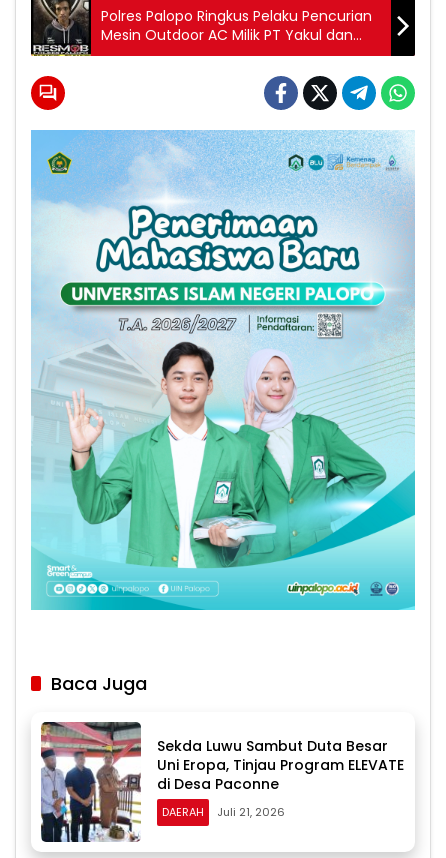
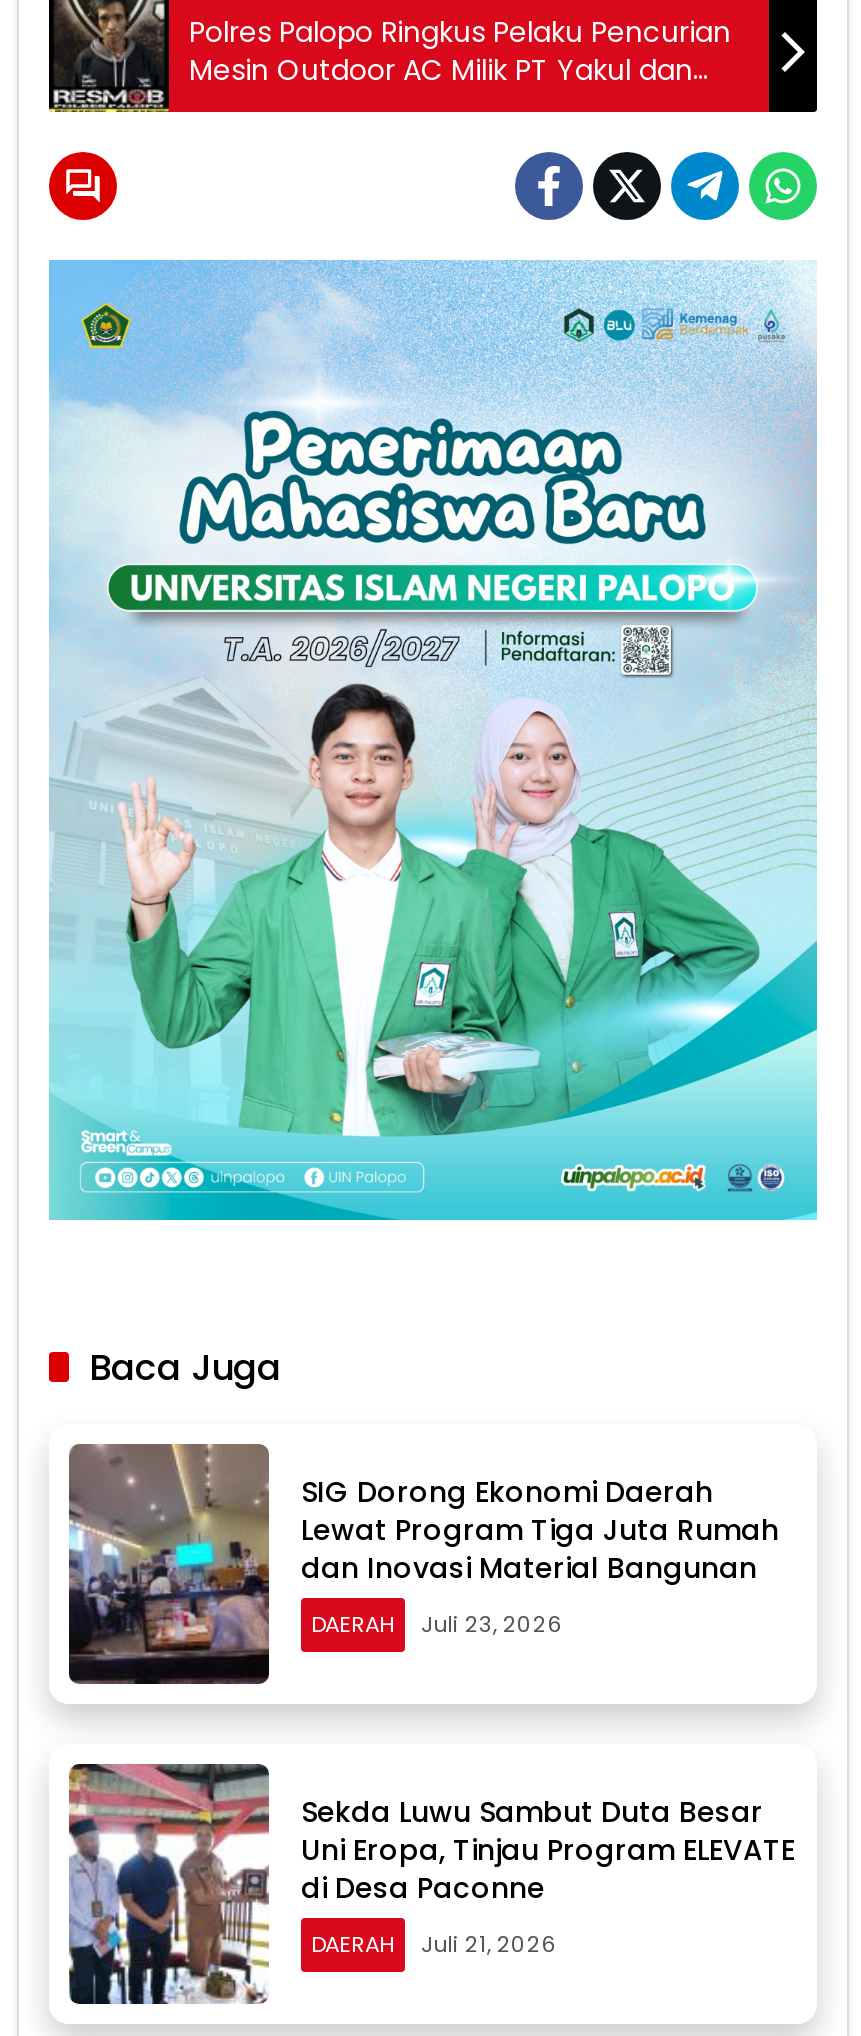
none -> [67,1442,779,1686] [image] | SIG Dorong Ekonomi Daerah | Lewat Program Tiga Juta Rumah | dan Inovasi Material Bangunan | DAERAH | Juli 23, 2026

